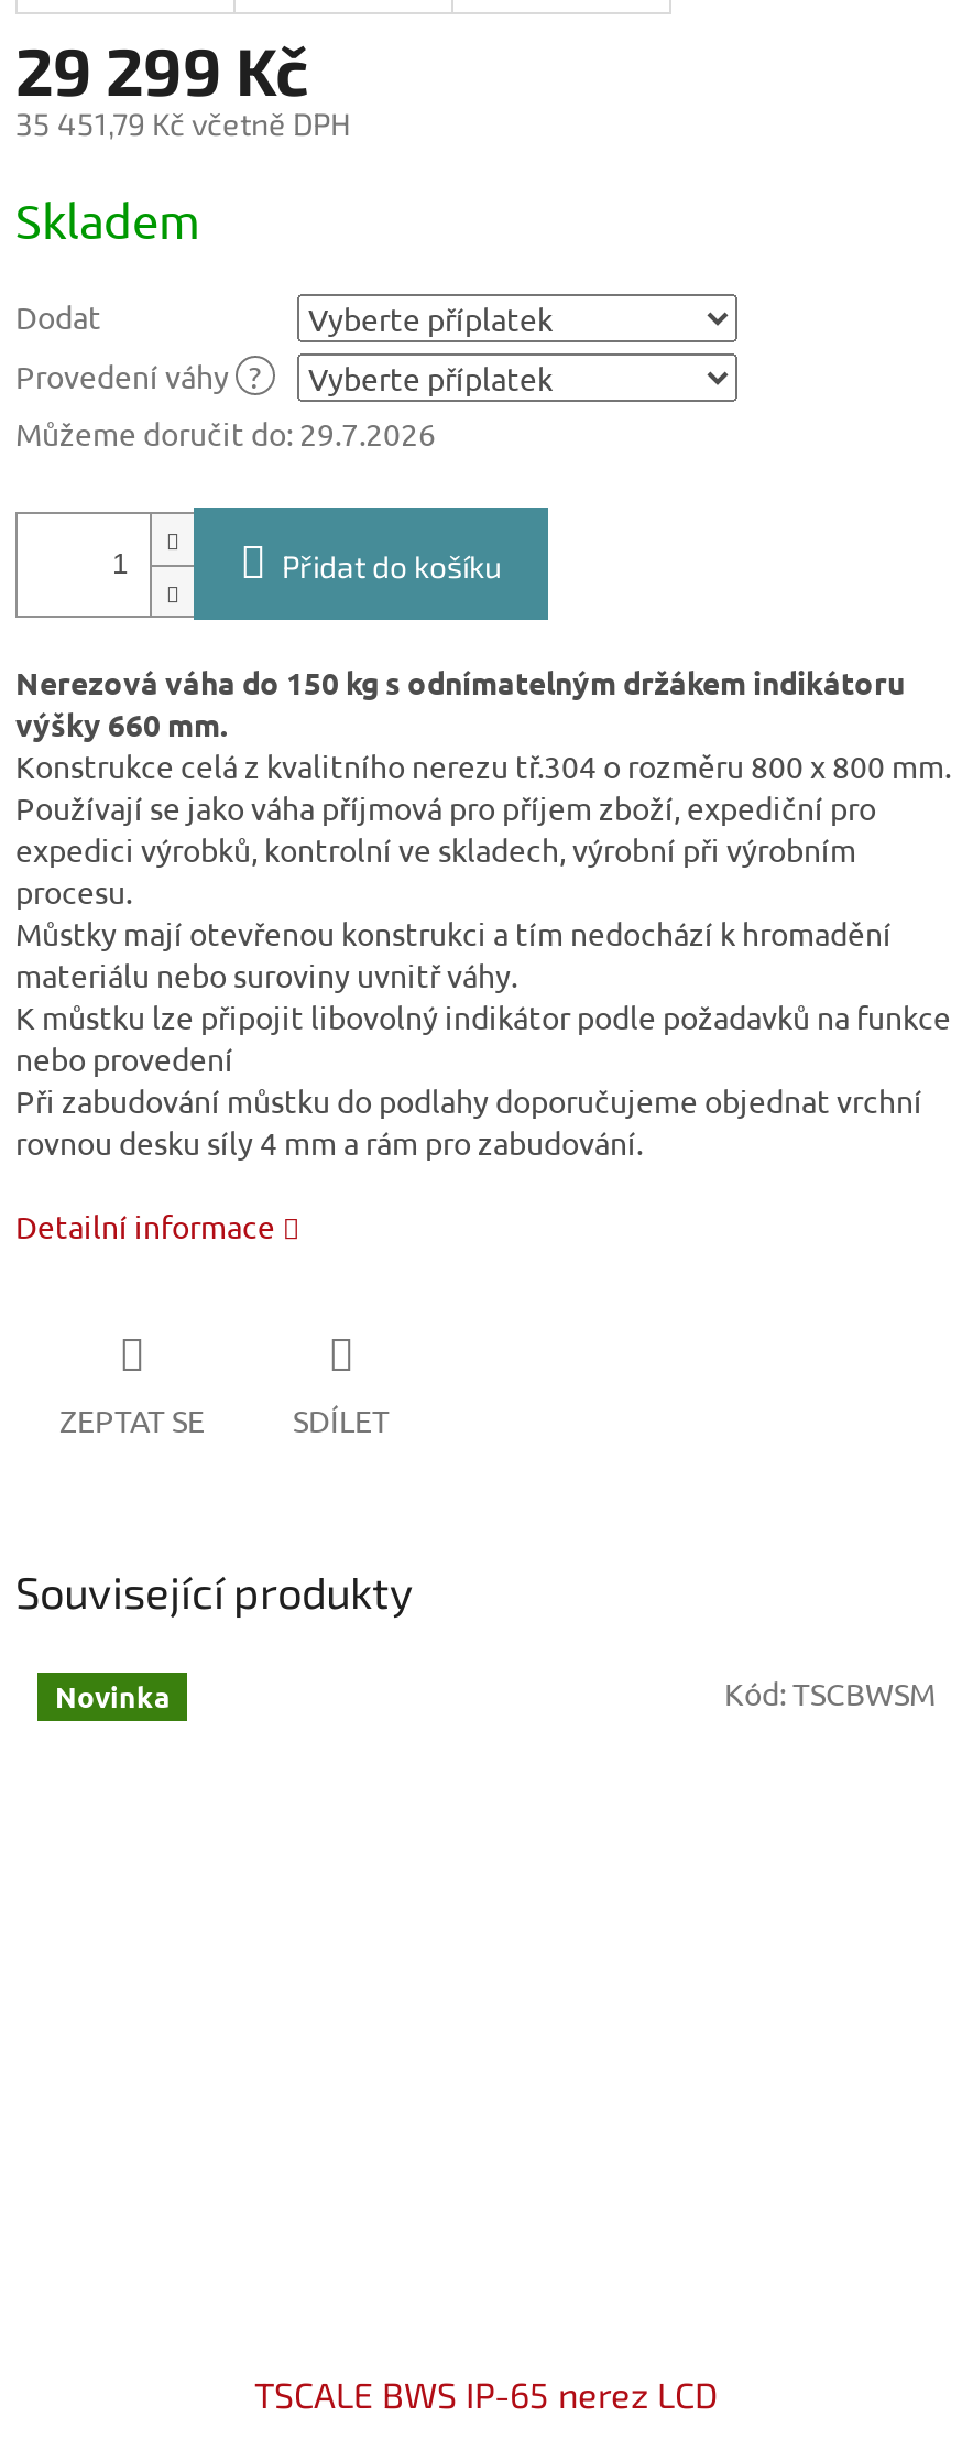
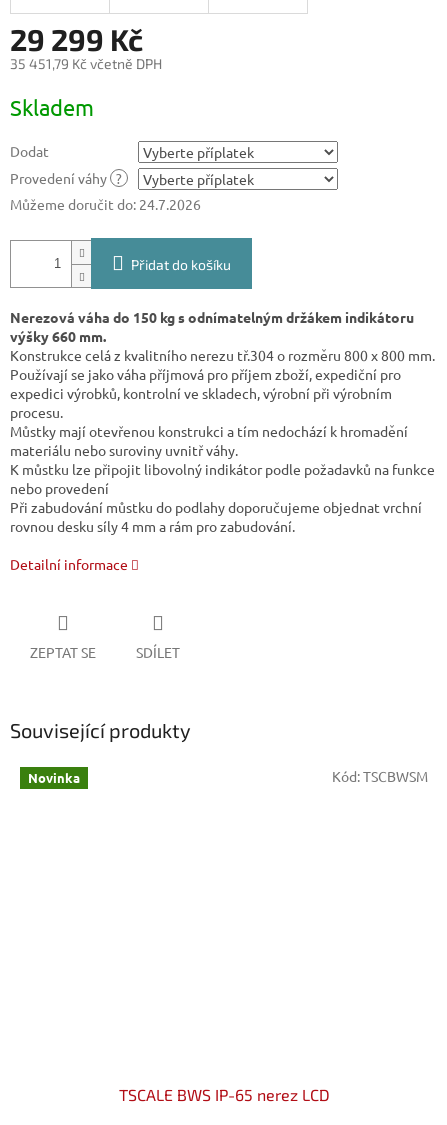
[15,414,436,453] Můžeme doručit do: 29.7.2026 -> [10,195,201,213] Můžeme doručit do: 24.7.2026

